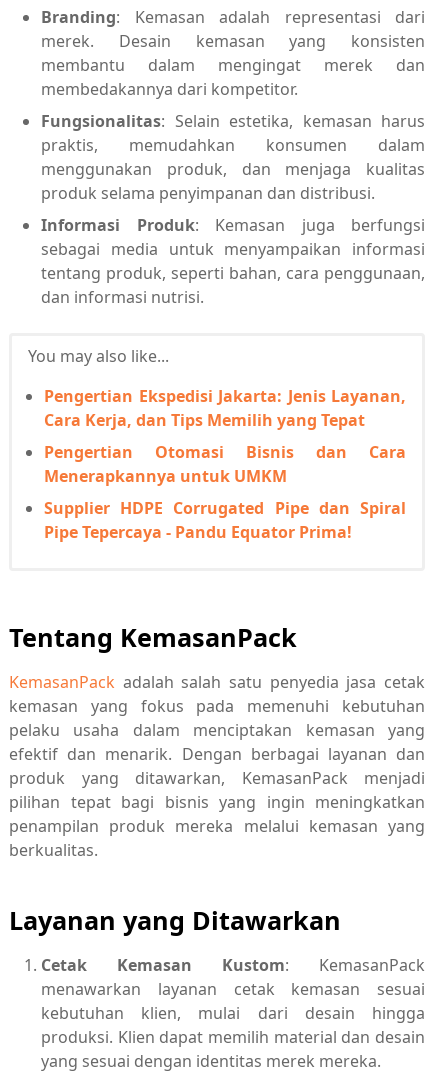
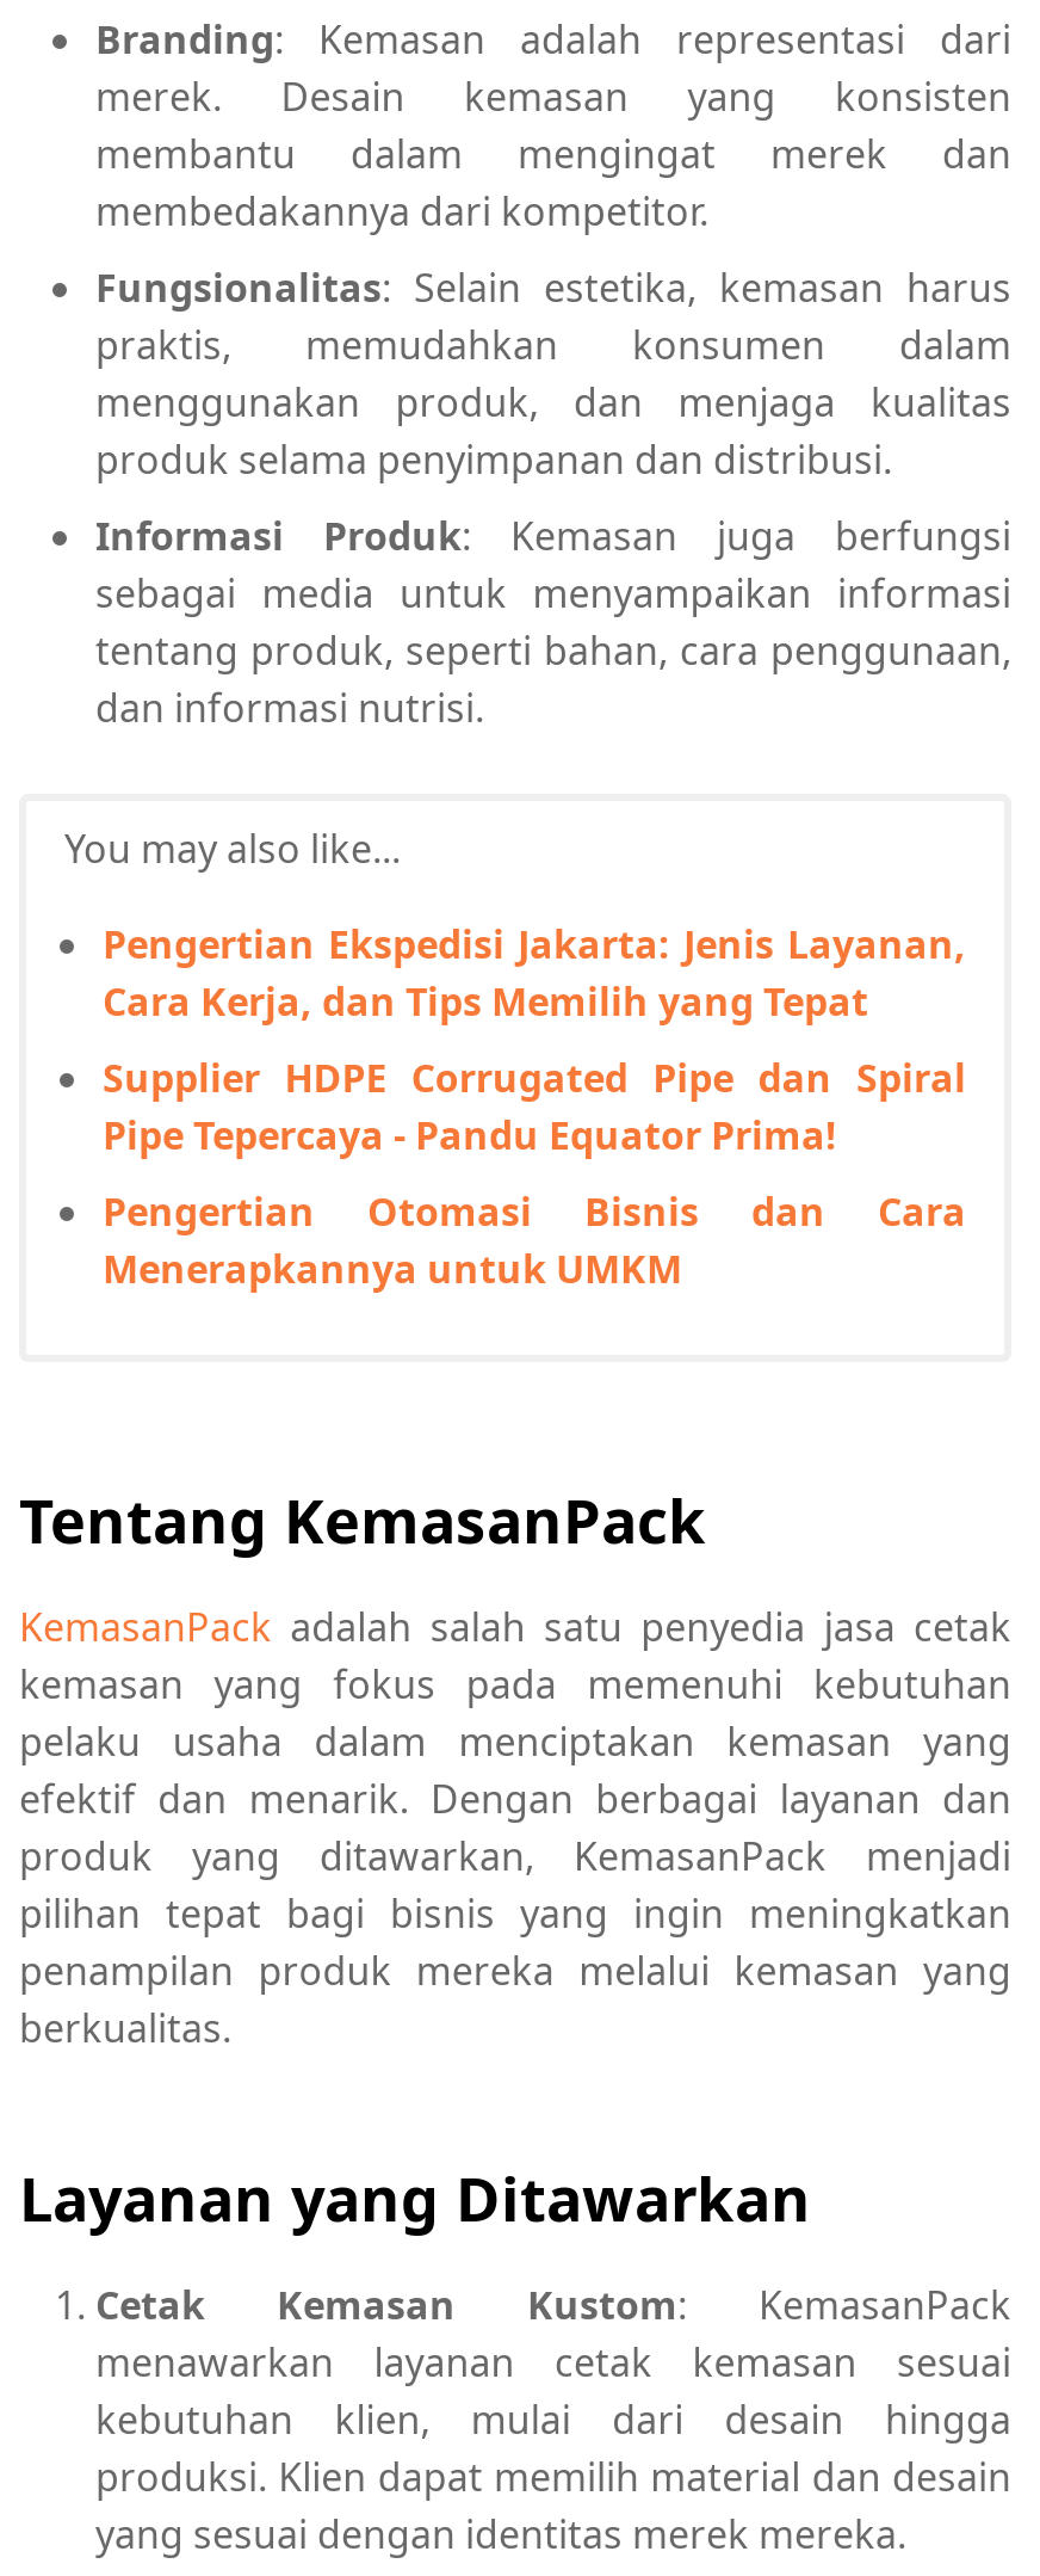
moved [44,441,406,487] -> [103,1186,966,1296]: Pengertian Otomasi Bisnis dan Cara | Menerapkannya untuk UMKM
moved [44,497,406,543] -> [103,1053,966,1162]: Supplier HDPE Corrugated Pipe dan Spiral | Pipe Tepercaya - Pandu Equator Prima!

